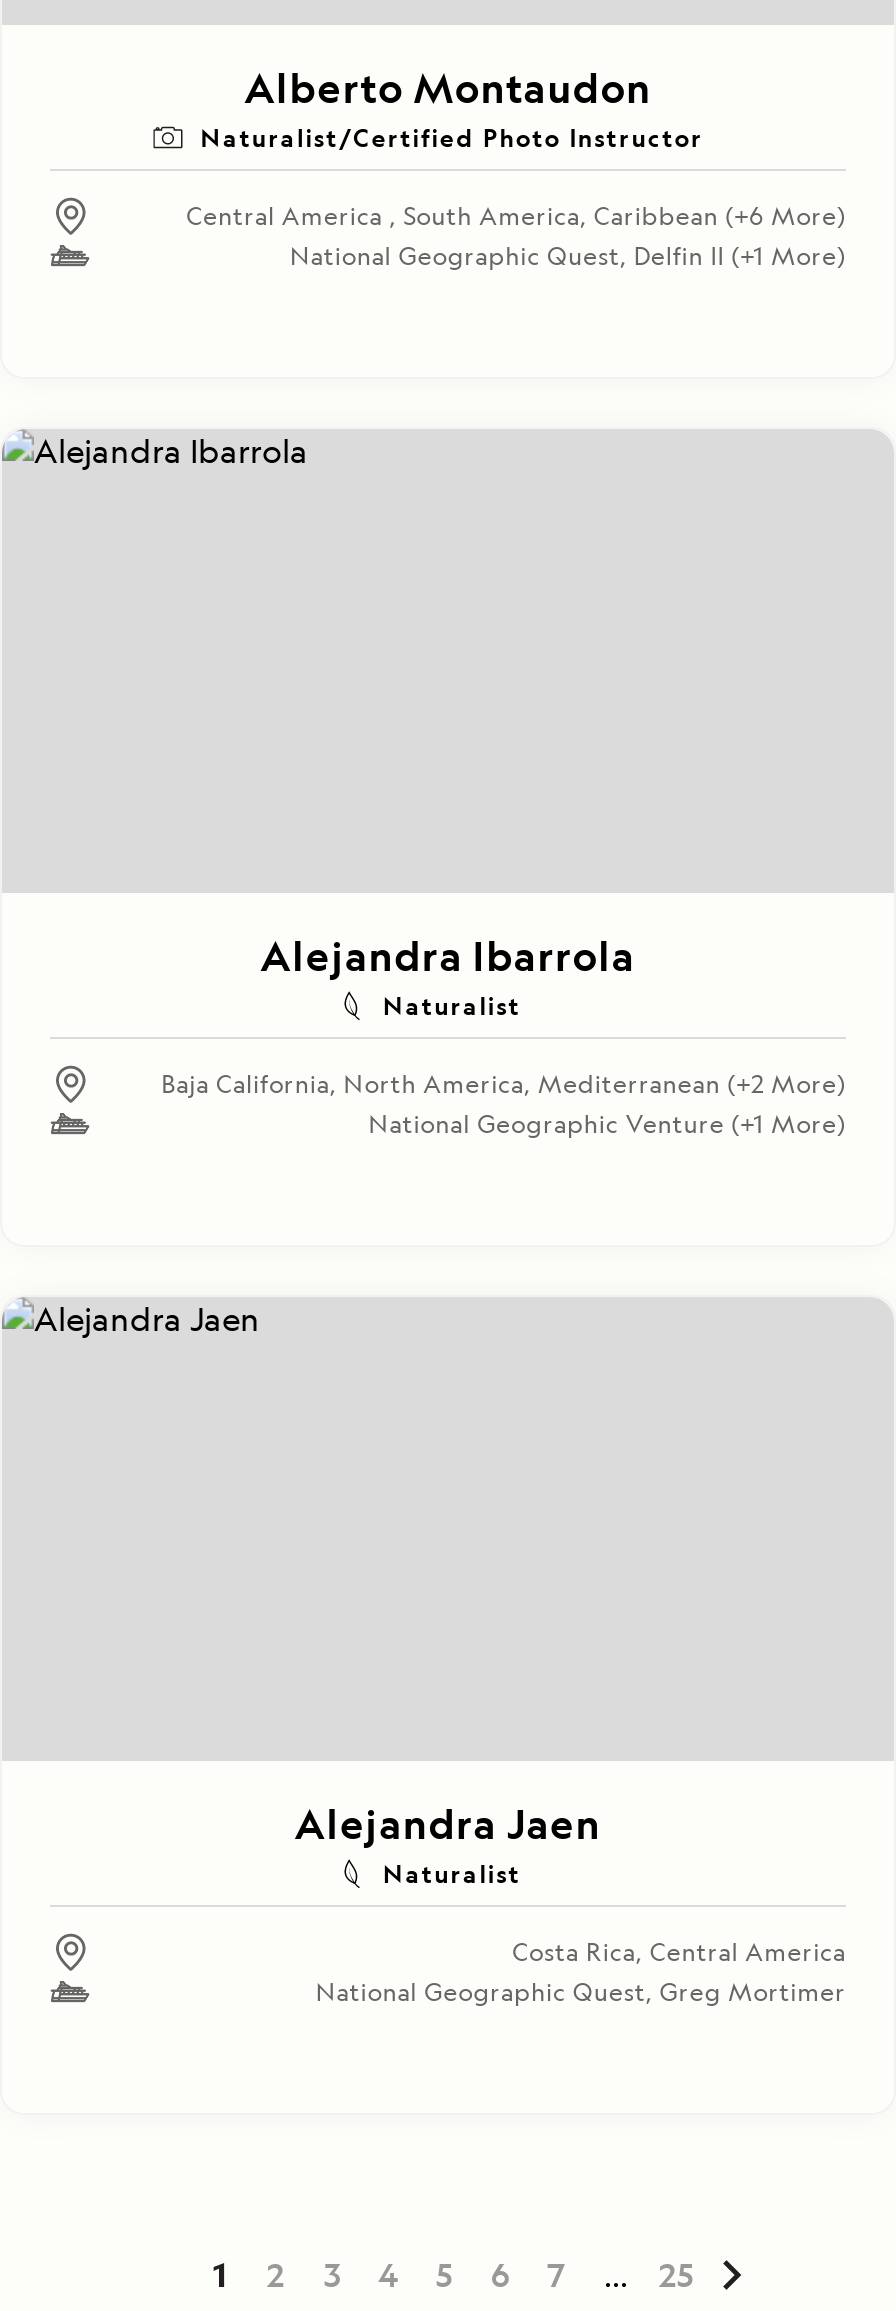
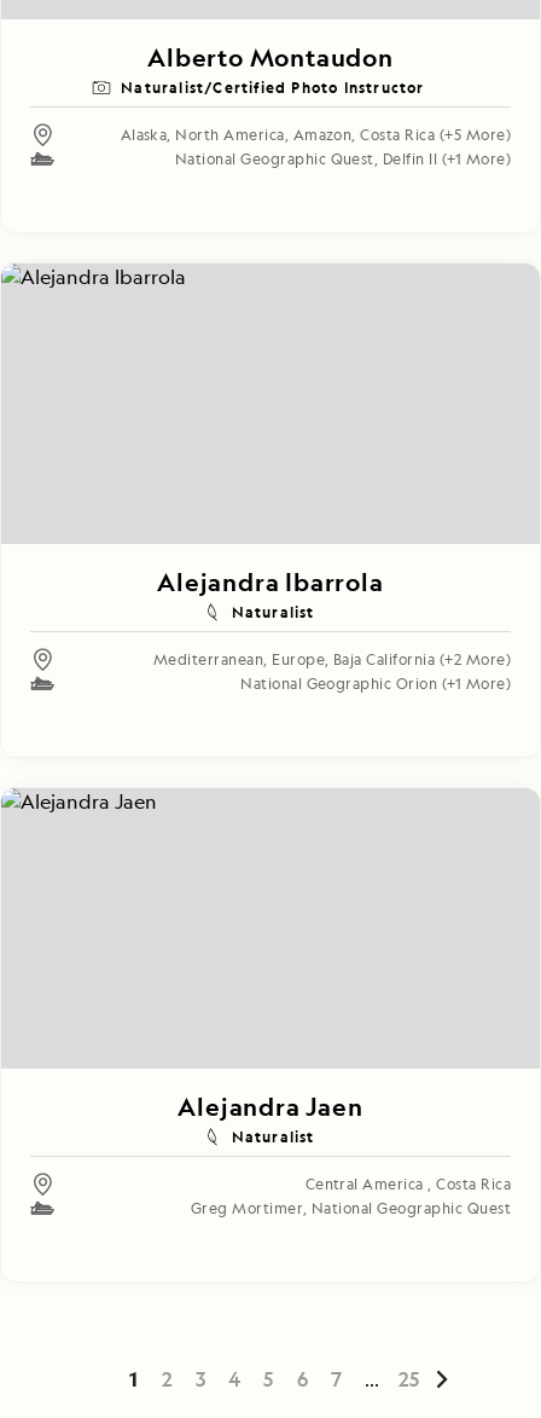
[186,198,846,232] Central America, South America, Caribbean (+6 More) -> [120,124,511,144] Alaska, North America, Amazon, Costa Rica (+5 More)
[161,1066,846,1140] Baja California, North America, Mediterranean (+2 More) | National Geographic Venture (+1 More) -> [153,649,511,693] Mediterranean, Europe, Baja California (+2 More) | National Geographic Orion (+1 More)
[316,1934,846,2008] Costa Rica, Central America | National Geographic Quest, Greg Mortimer -> [191,1173,511,1218] Central America, Costa Rica | Greg Mortimer, National Geographic Quest

